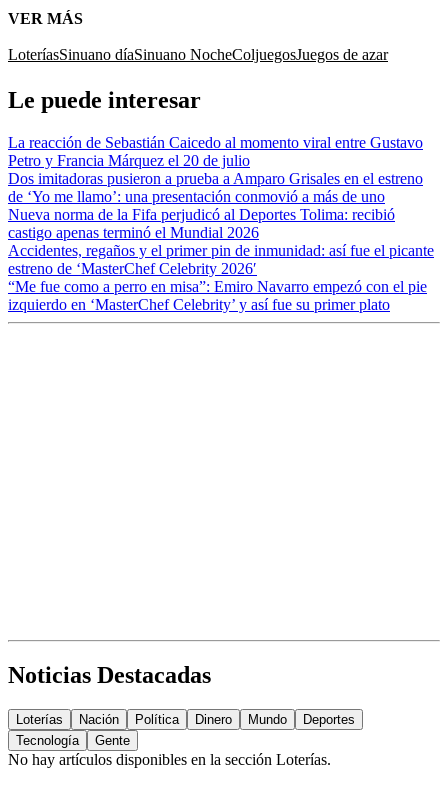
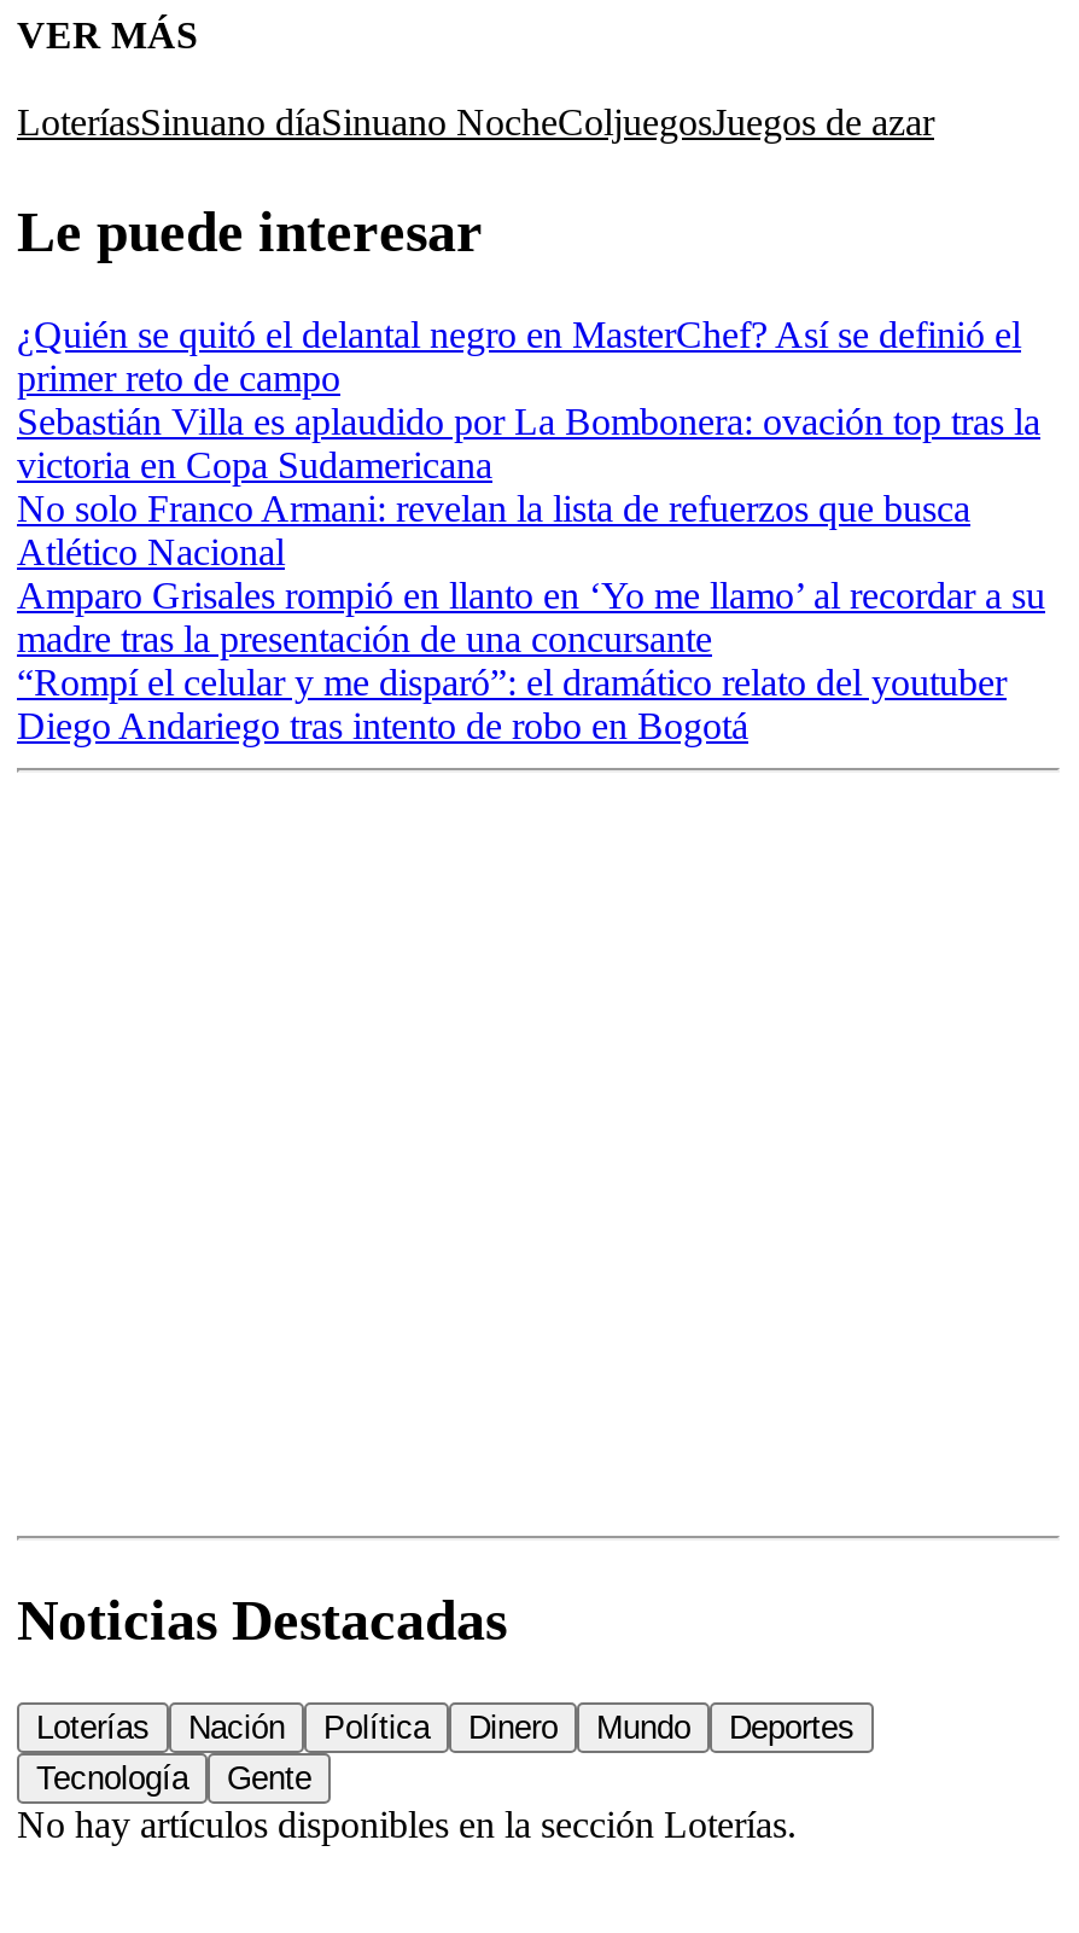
[8,134,434,313] La reacción de Sebastián Caicedo al momento viral entre Gustavo | Petro y Francia Márquez el 20 de julio | Dos imitadoras pusieron a prueba a Amparo Grisales en el estreno | de ‘Yo me llamo’: una presentación conmovió a más de uno | Nueva norma de la Fifa perjudicó al Deportes Tolima: recibió | castigo apenas terminó el Mundial 2026 | Accidentes, regaños y el primer pin de inmunidad: así fue el picante | estreno de ‘MasterChef Celebrity 2026′ | “Me fue como a perro en misa”: Emiro Navarro empezó con el pie | izquierdo en ‘MasterChef Celebrity’ y así fue su primer plato -> [17,314,1045,746] ¿Quién se quitó el delantal negro en MasterChef? Así se definió el | primer reto de campo | Sebastián Villa es aplaudido por La Bombonera: ovación top tras la | victoria en Copa Sudamericana | No solo Franco Armani: revelan la lista de refuerzos que busca | Atlético Nacional | Amparo Grisales rompió en llanto en ‘Yo me llamo’ al recordar a su | madre tras la presentación de una concursante | “Rompí el celular y me disparó”: el dramático relato del youtuber | Diego Andariego tras intento de robo en Bogotá

